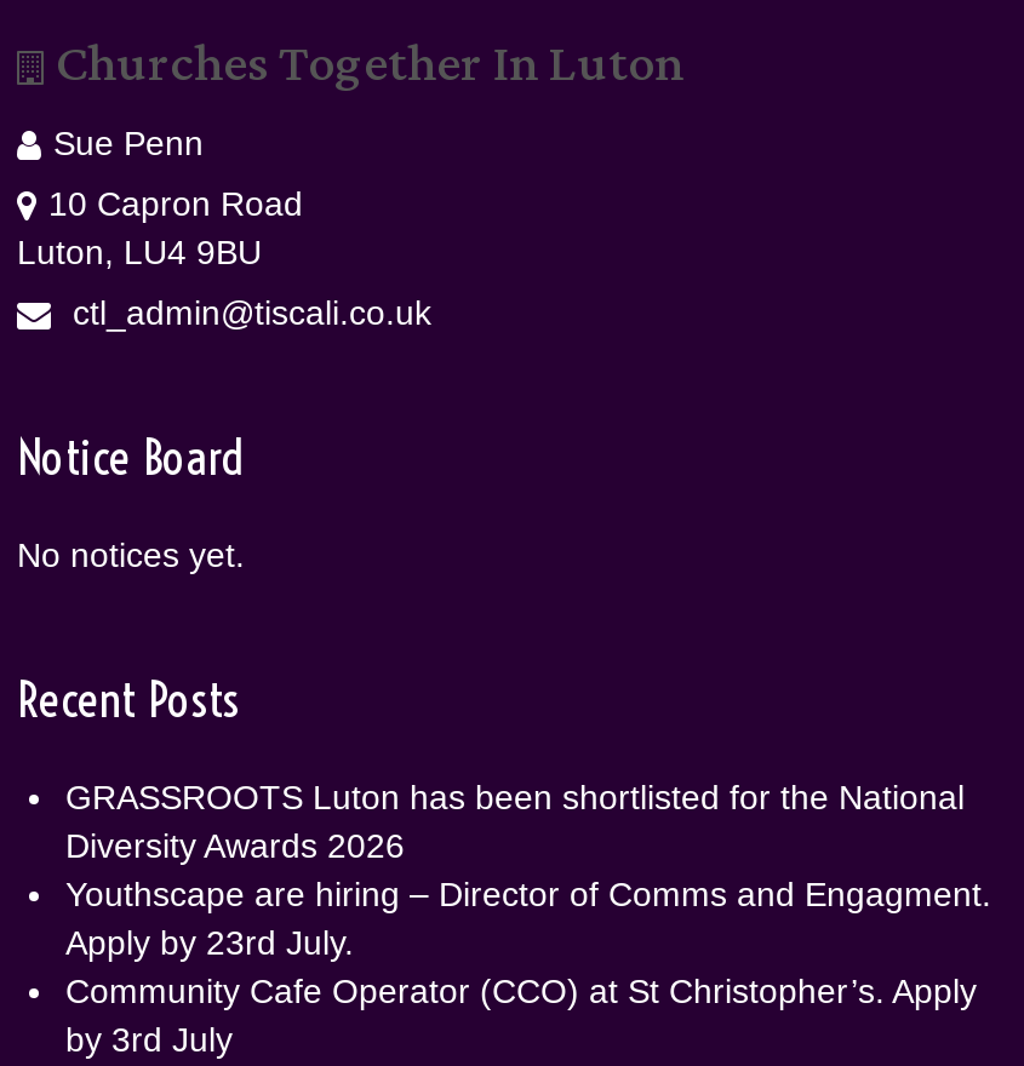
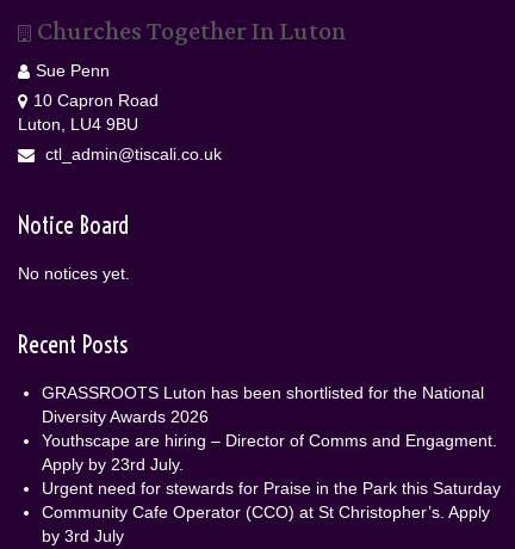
none -> [42,479,501,498] Urgent need for stewards for Praise in the Park this Saturday

